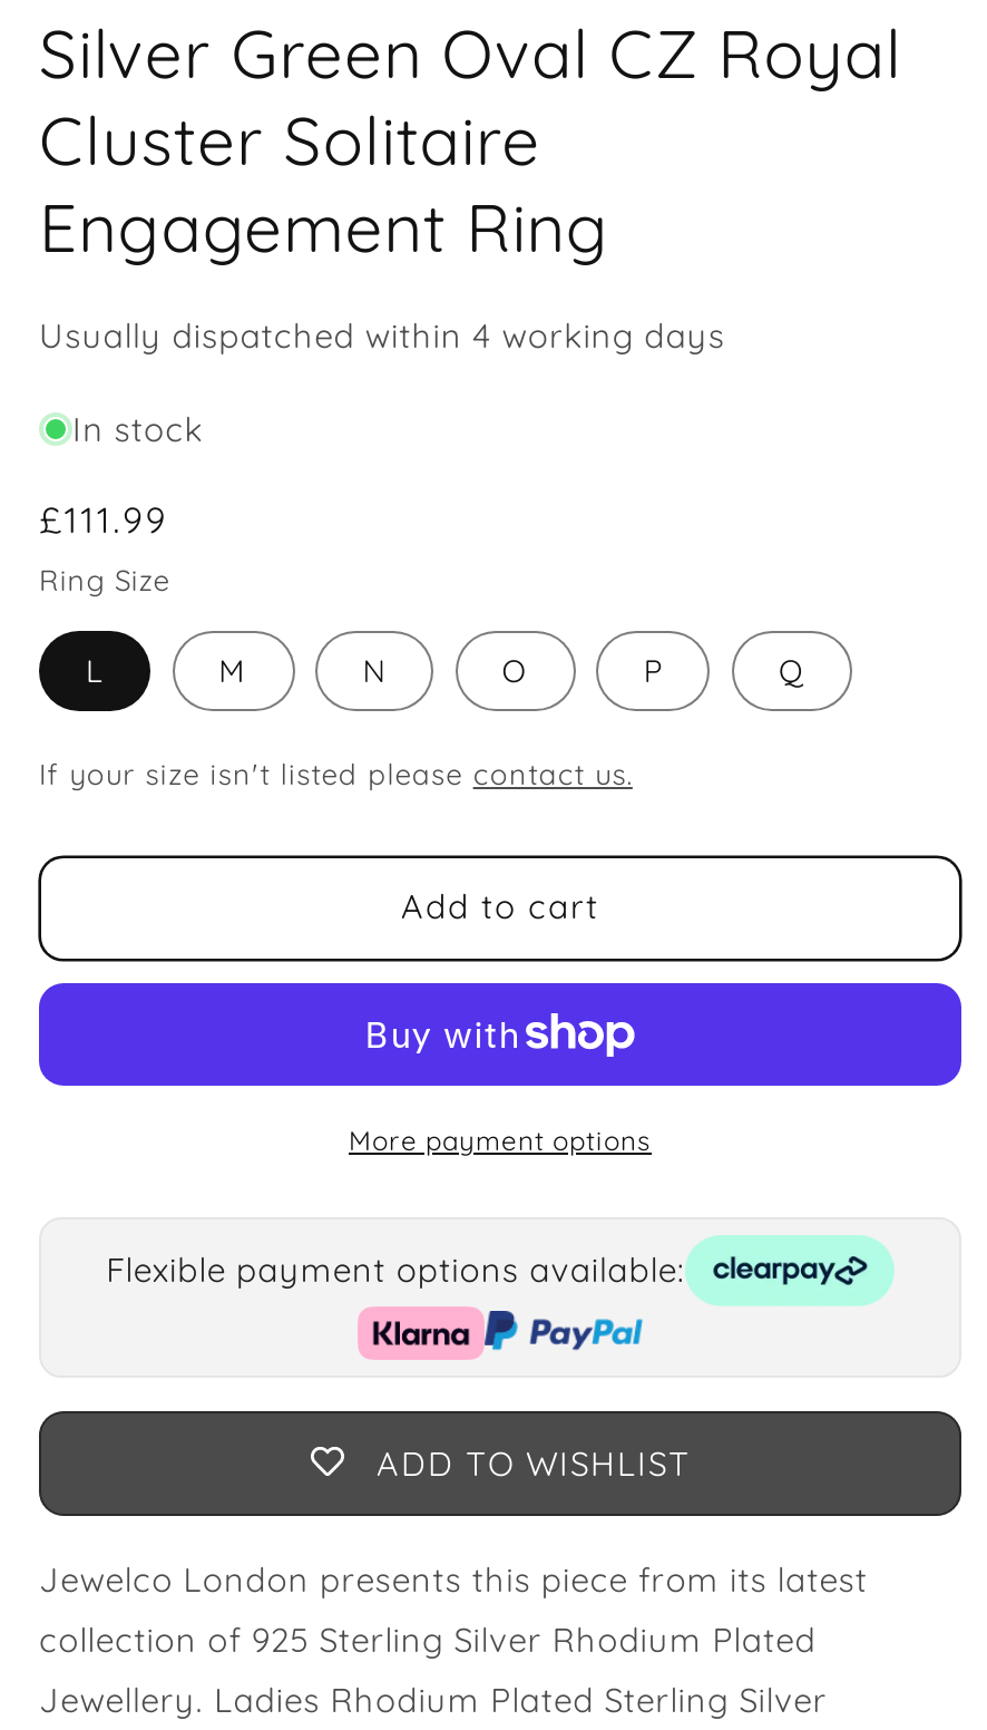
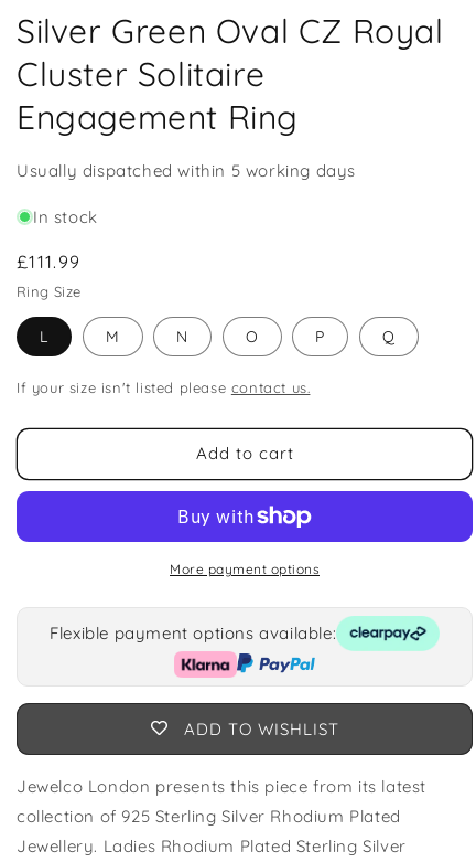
[39,313,725,356] Usually dispatched within 4 working days -> [17,159,356,180] Usually dispatched within 5 working days

